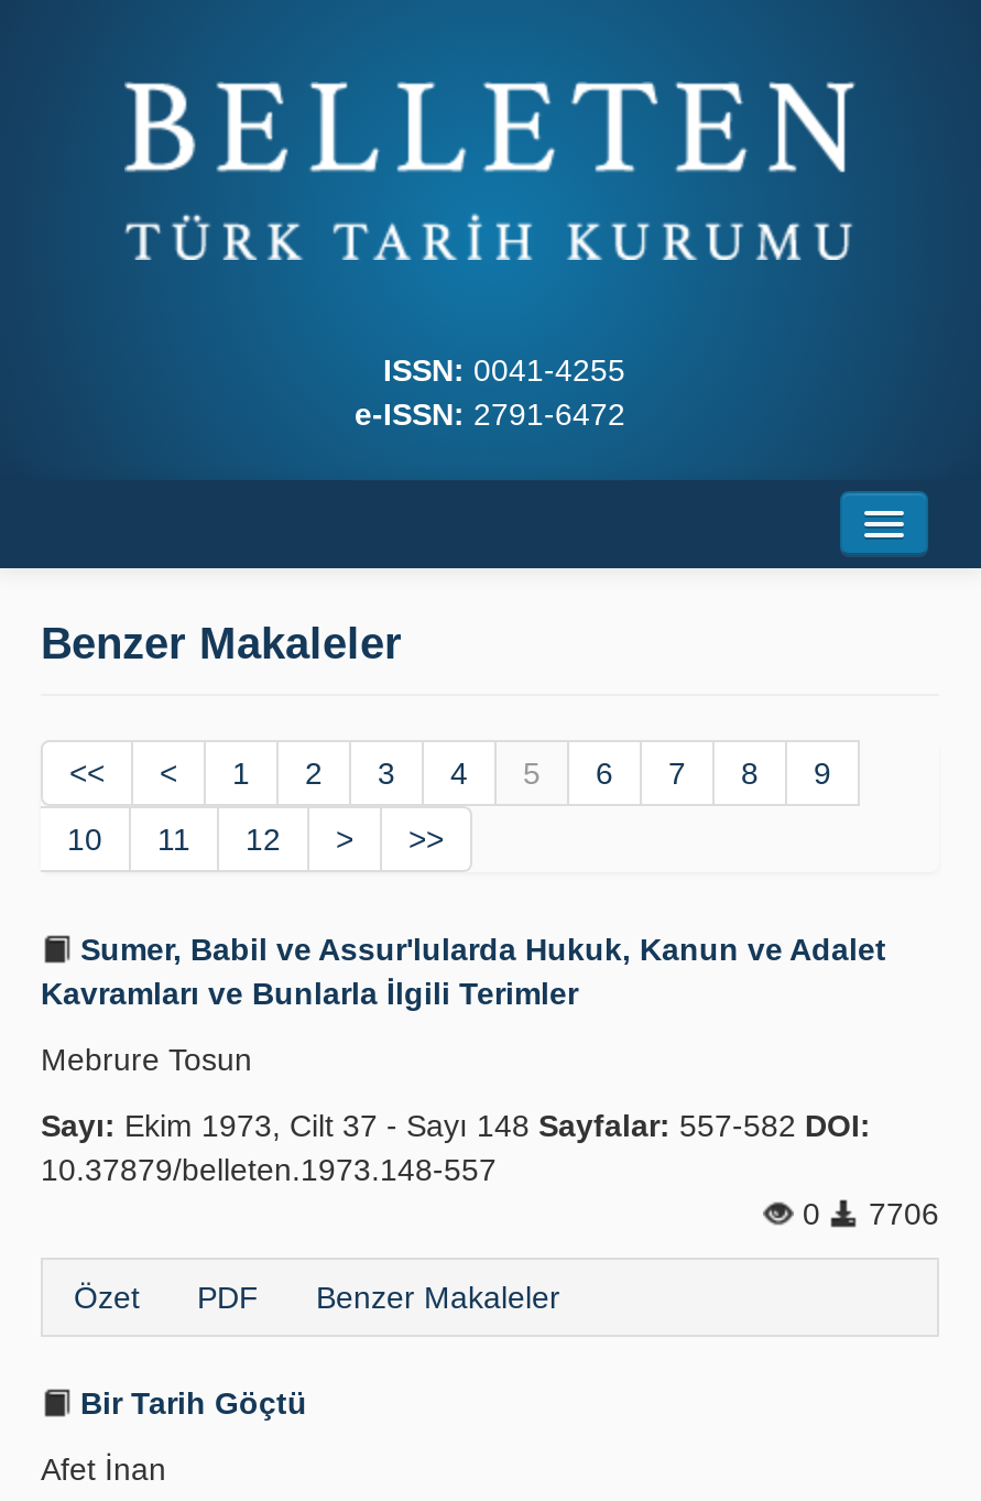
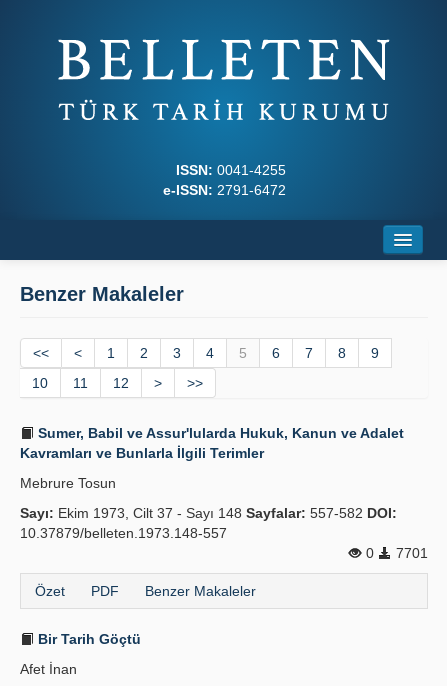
[794,1196,939,1231] 0 7706 -> [362,545,428,561] 0 7701

